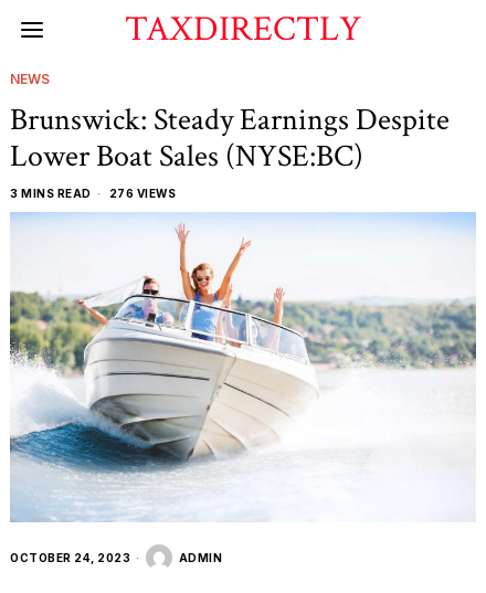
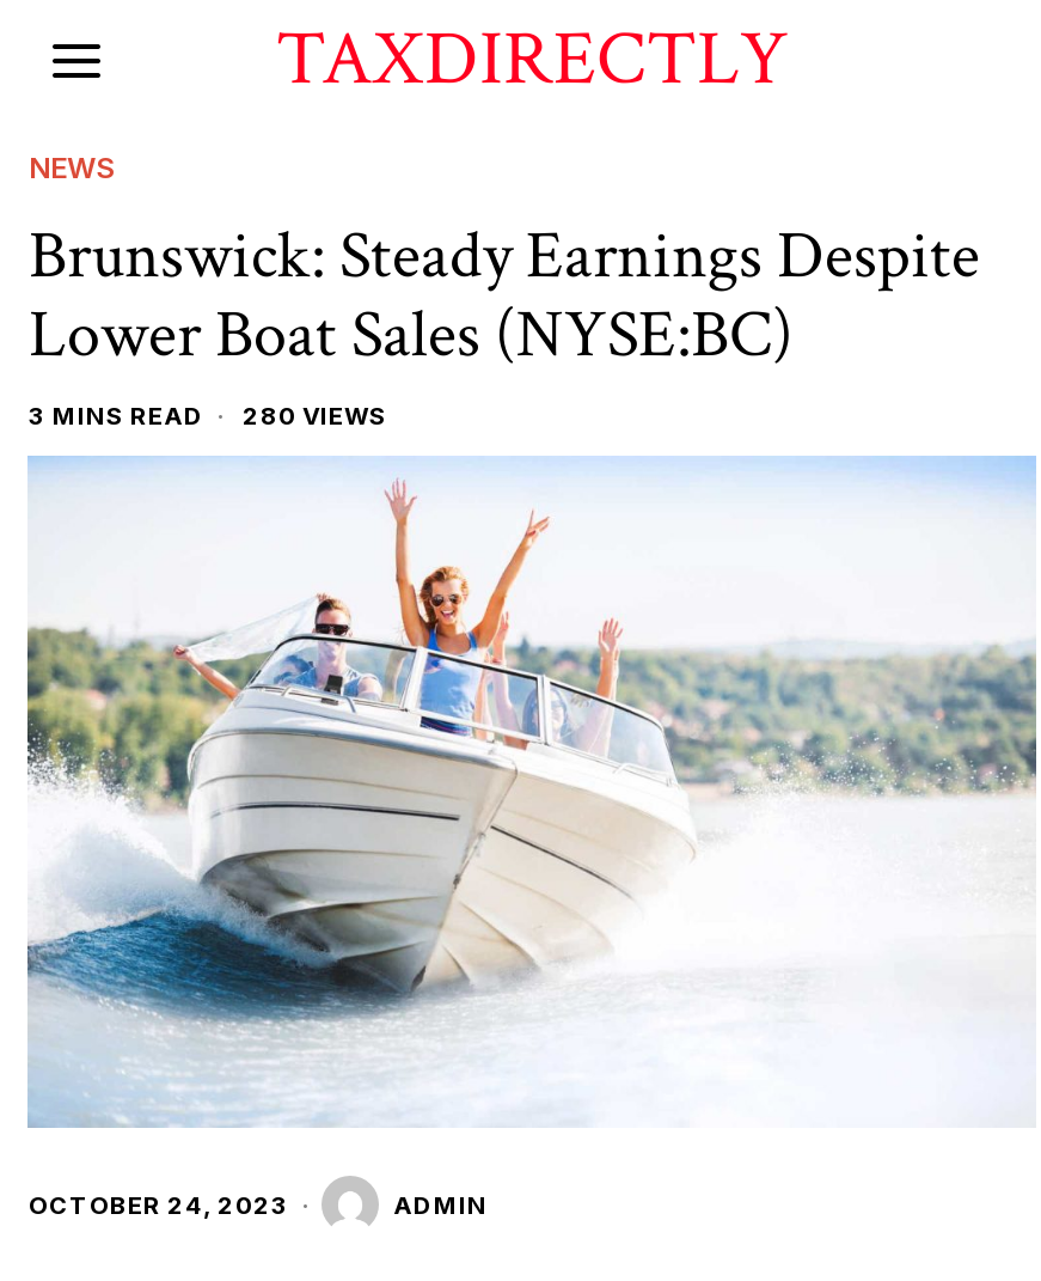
[10,187,176,200] 3 MINS READ 276 VIEWS -> [28,401,387,429] 3 MINS READ 280 VIEWS

